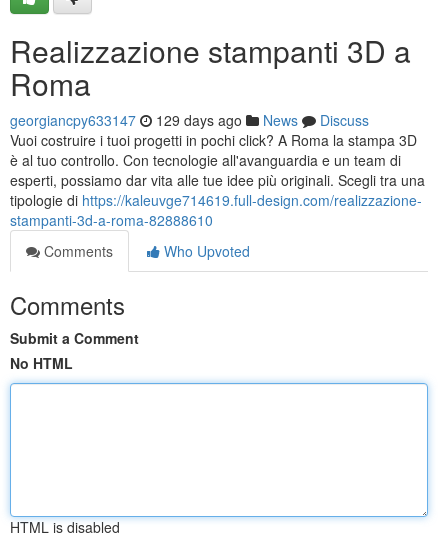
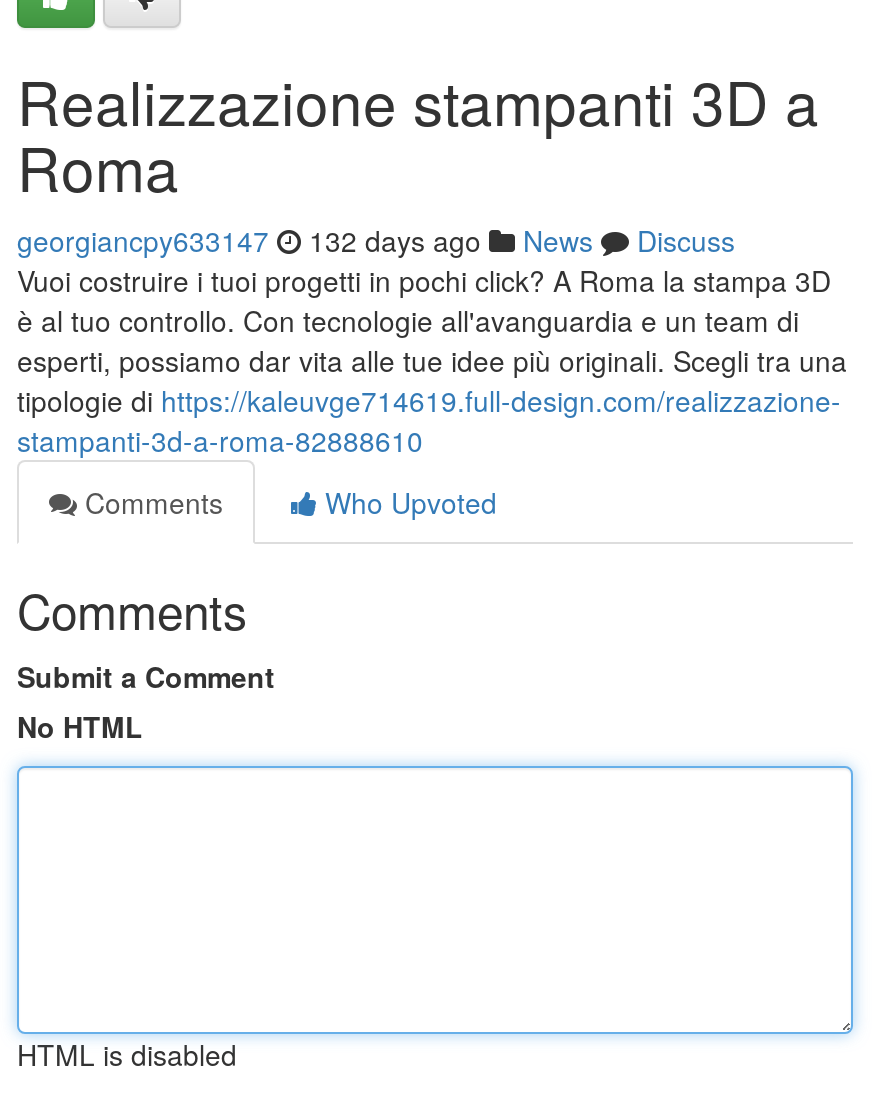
[10,110,369,130] georgiancpy633147 129 days ago News Discuss -> [17,220,735,260] georgiancpy633147 132 days ago News Discuss

